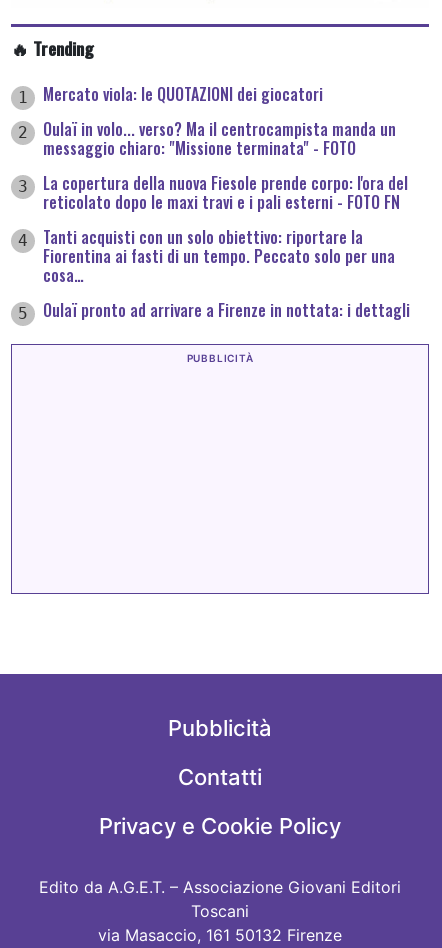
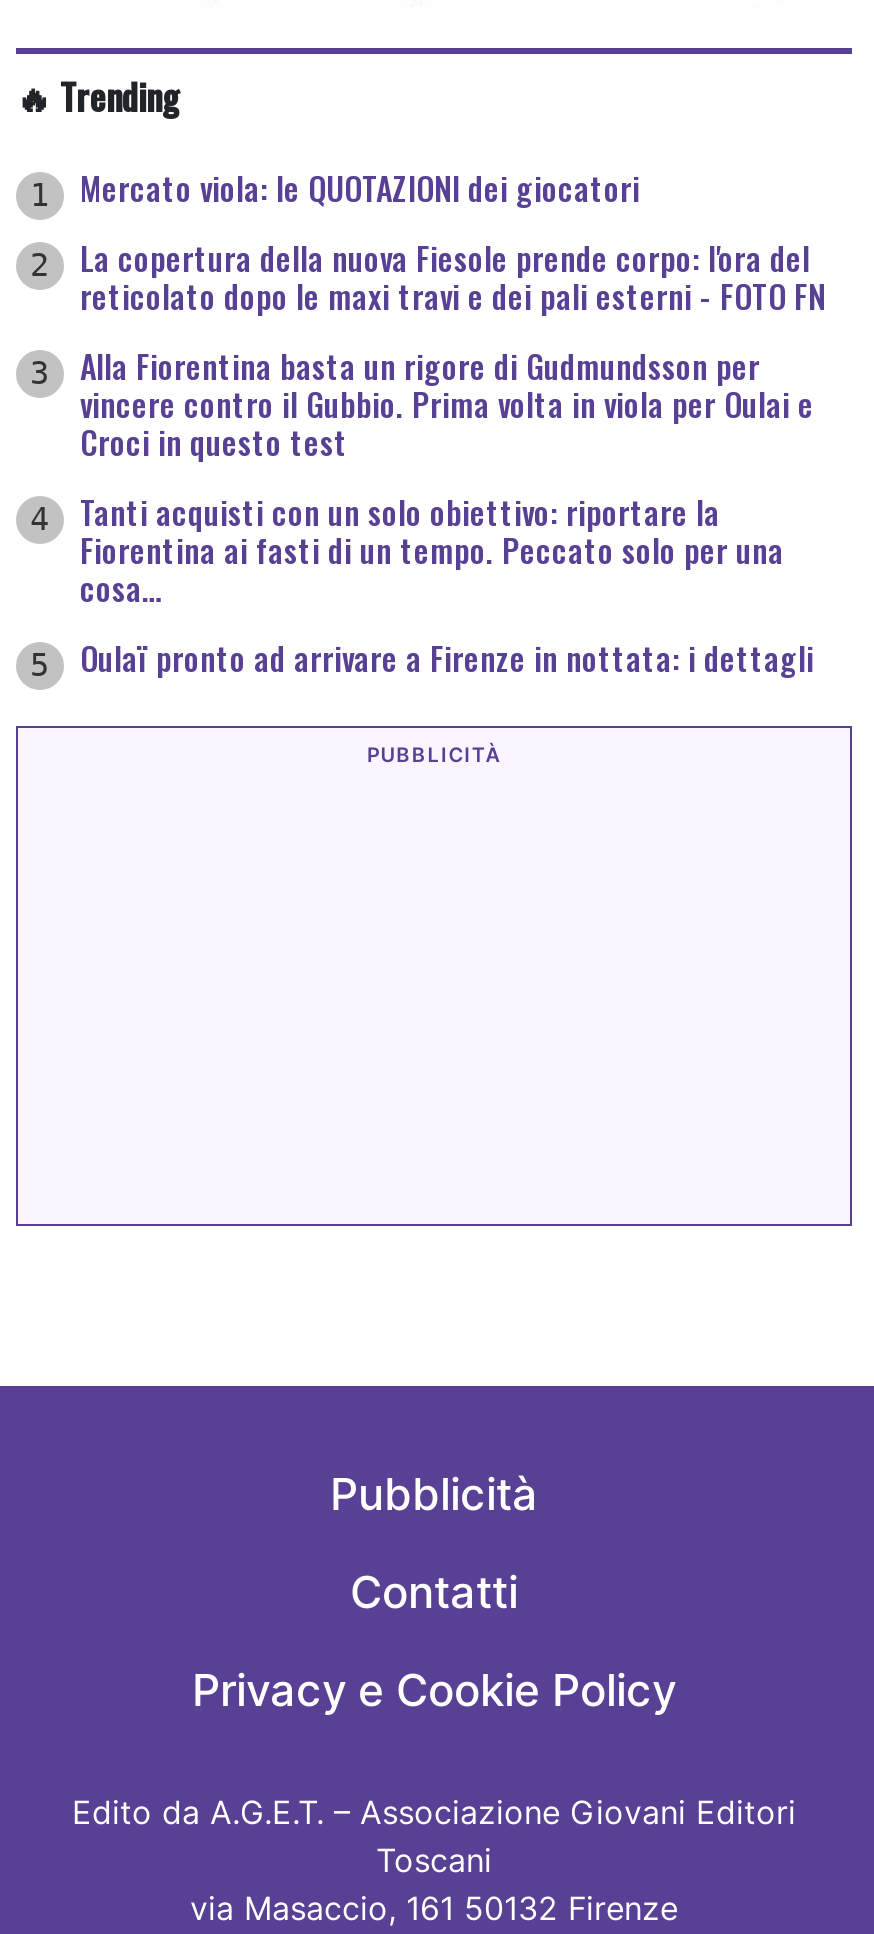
[43,117,396,160] Oulaï in volo... verso? Ma il centrocampista manda un | messaggio chiaro: "Missione terminata" - FOTO -> [80,273,826,321] reticolato dopo le maxi travi e dei pali esterni - FOTO FN
moved [43,171,408,195] -> [80,235,810,283]: La copertura della nuova Fiesole prende corpo: l'ora del
[43,190,400,214] reticolato dopo le maxi travi e i pali esterni - FOTO FN -> [80,343,814,467] Alla Fiorentina basta un rigore di Gudmundsson per | vincere contro il Gubbio. Prima volta in viola per Oulai e | Croci in questo test

